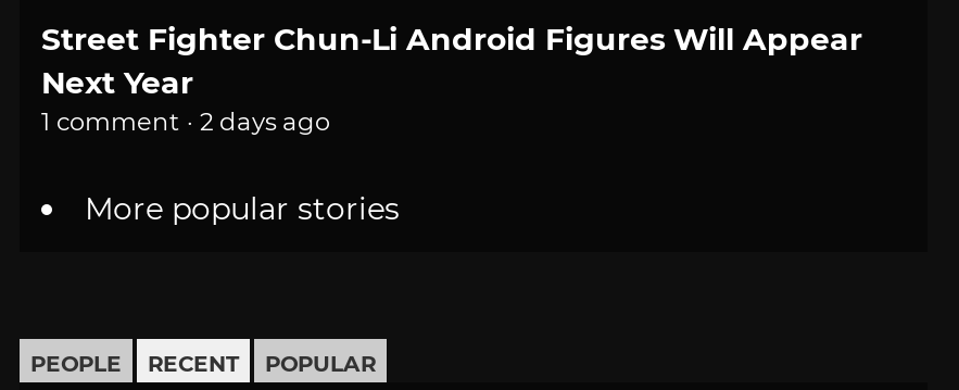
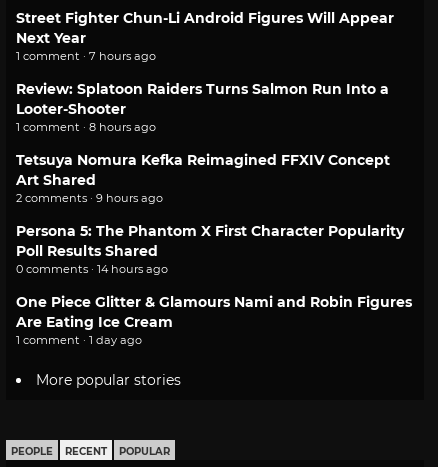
[41,106,330,137] 1 comment · 2 days ago -> [16,49,412,347] 1 comment · 7 hours ago | Review: Splatoon Raiders Turns Salmon Run Into a | Looter-Shooter | 1 comment · 8 hours ago | Tetsuya Nomura Kefka Reimagined FFXIV Concept | Art Shared | 2 comments · 9 hours ago | Persona 5: The Phantom X First Character Popularity | Poll Results Shared | 0 comments · 14 hours ago | One Piece Glitter & Glamours Nami and Robin Figures | Are Eating Ice Cream | 1 comment · 1 day ago

